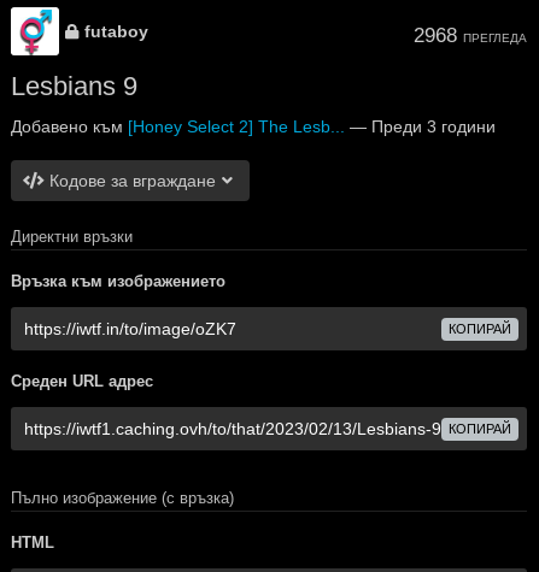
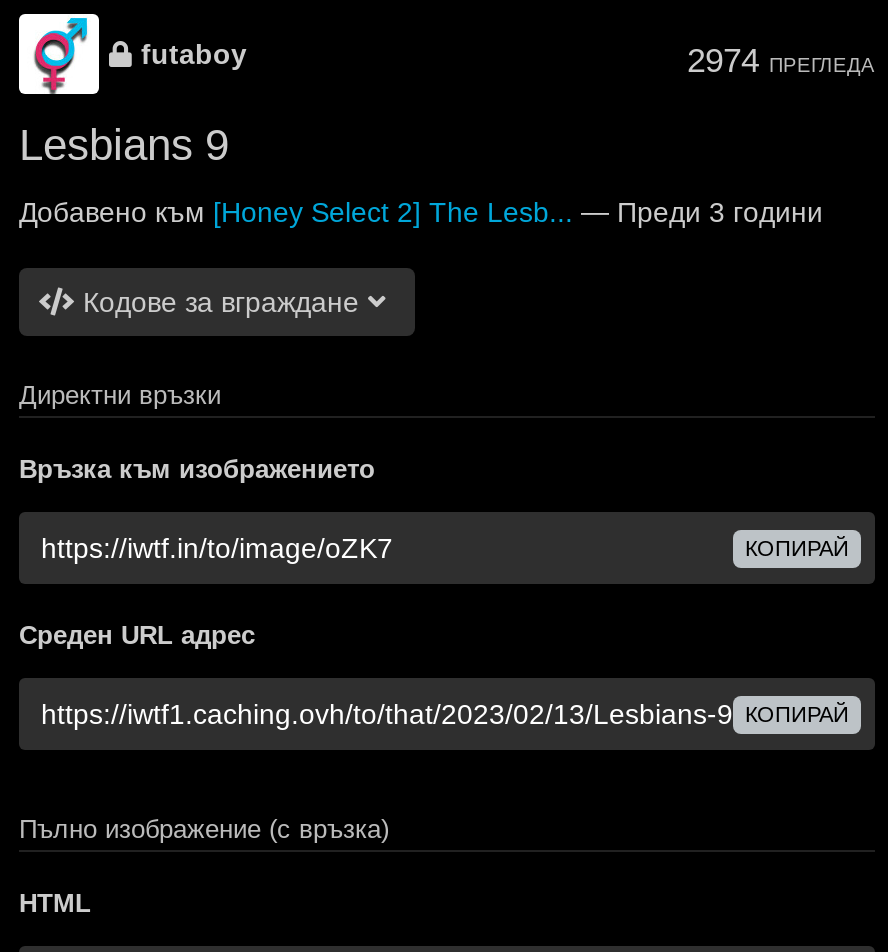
[414,24,527,47] 2968 ПРЕГЛЕДА -> [687,42,875,80] 2974 ПРЕГЛЕДА

